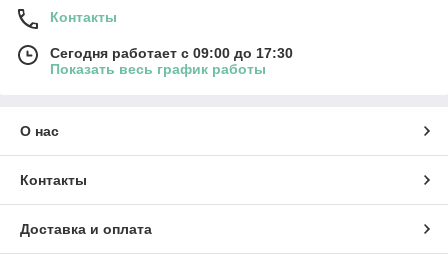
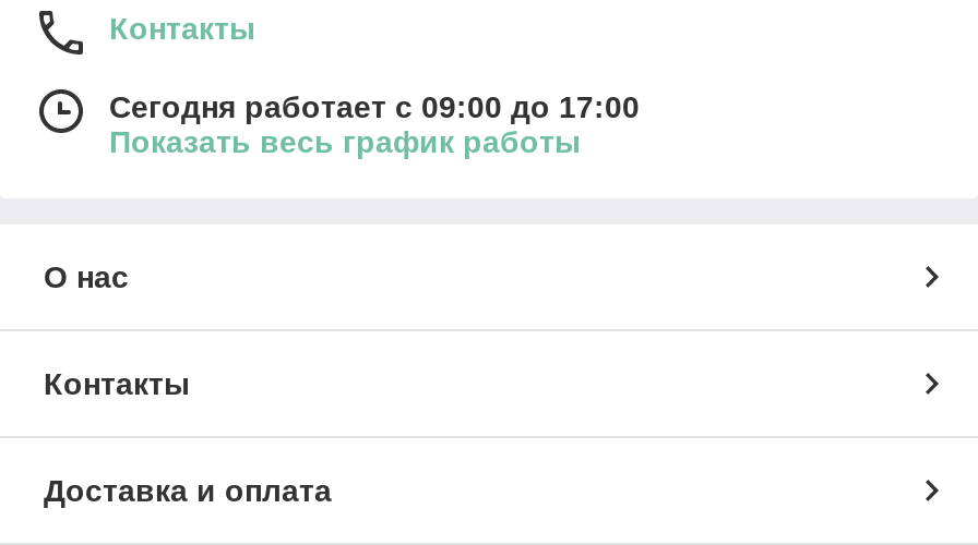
[50,45,293,61] Сегодня работает с 09:00 до 17:30 -> [109,90,640,125] Сегодня работает с 09:00 до 17:00

